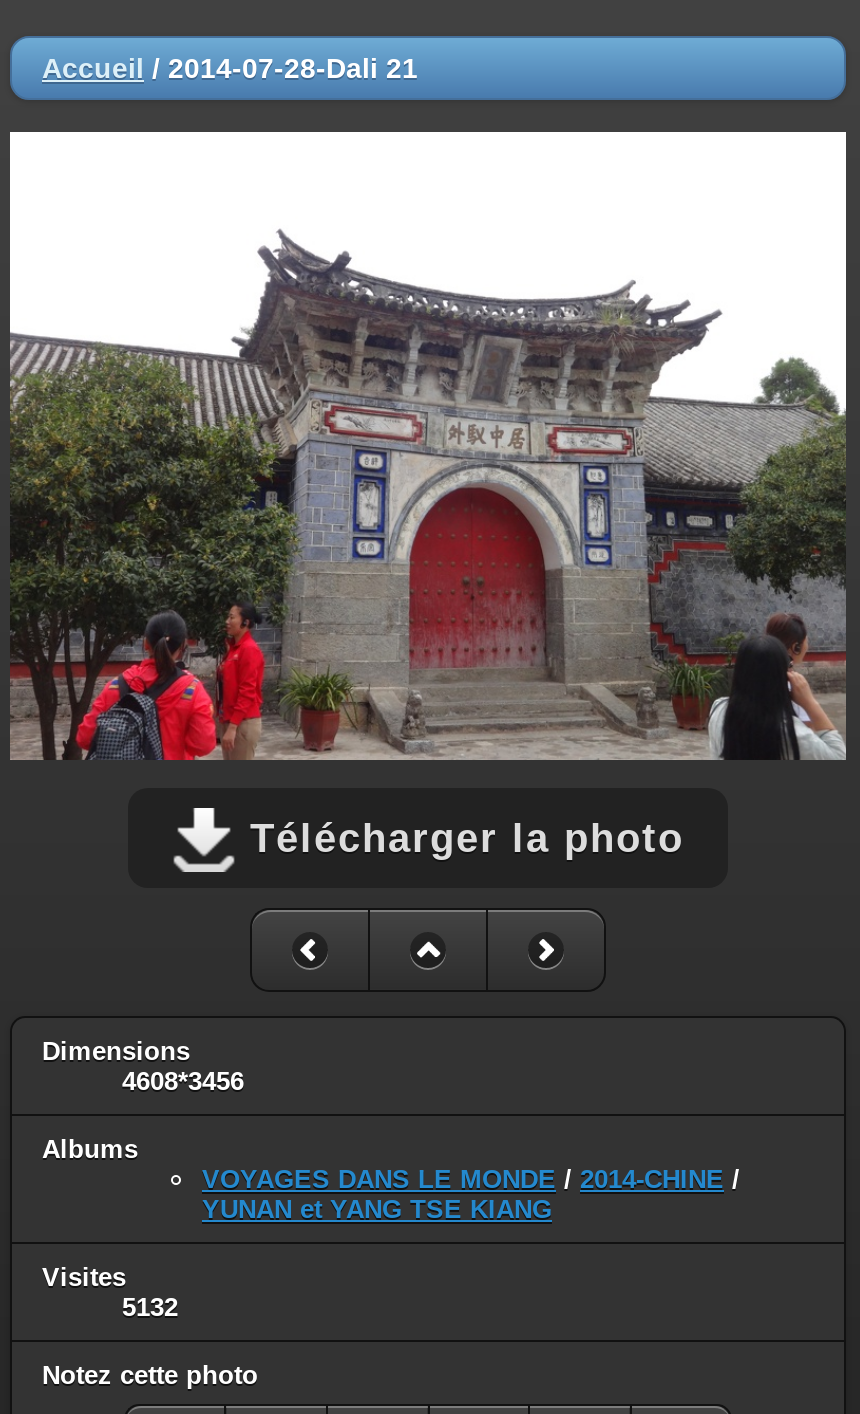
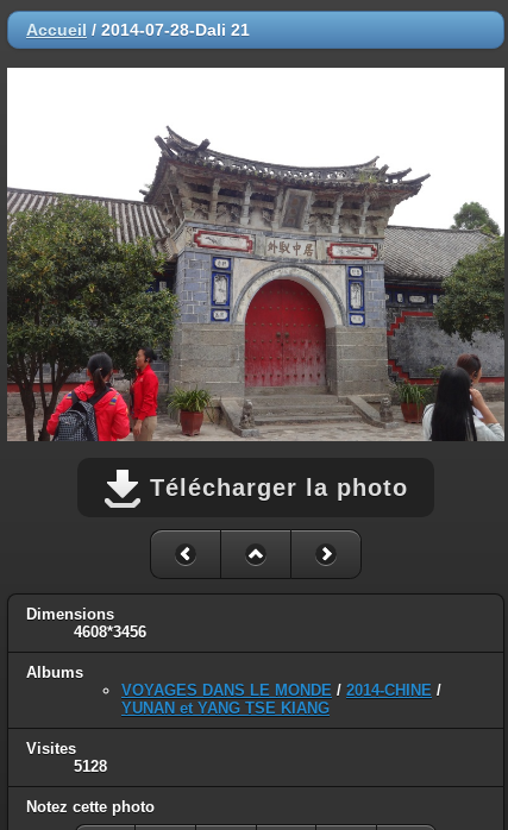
[122,1292,178,1322] 5132 -> [74,758,107,776] 5128

